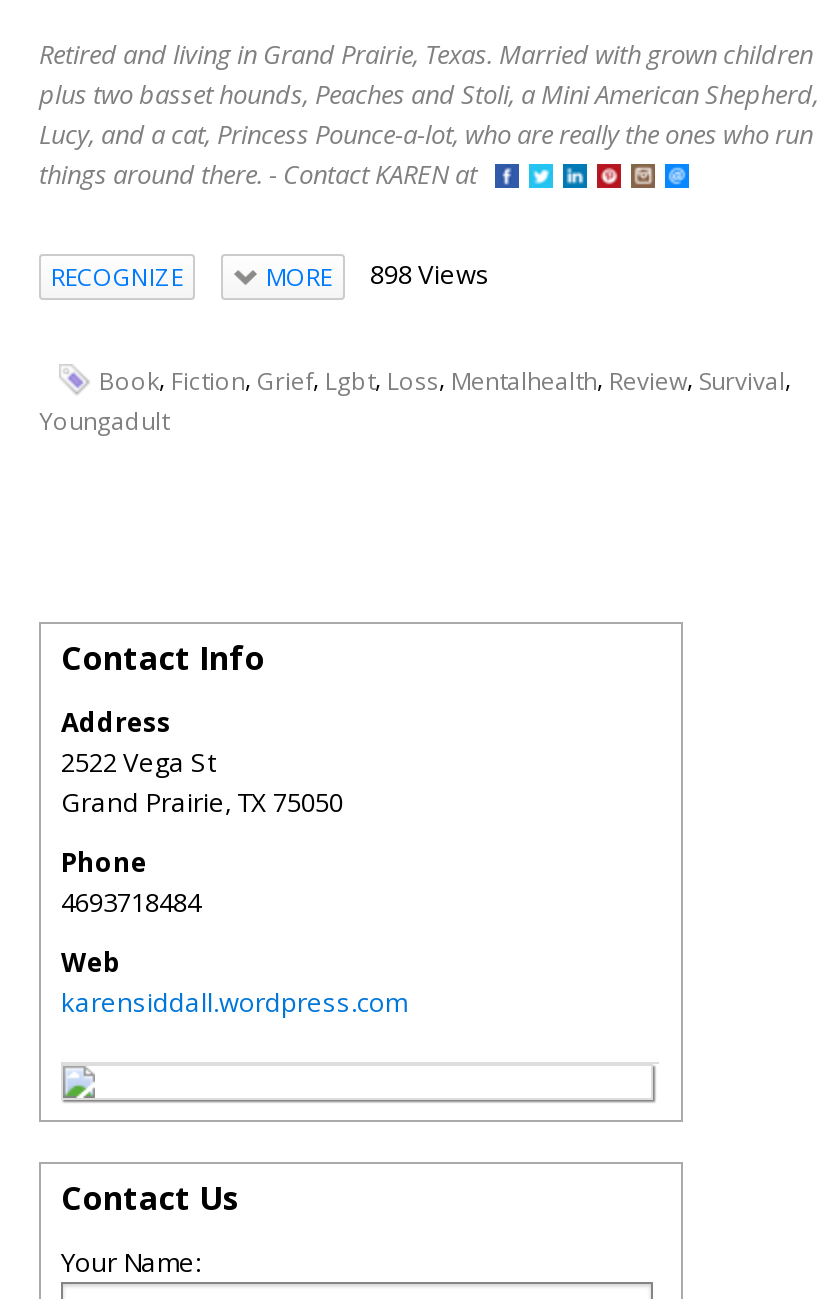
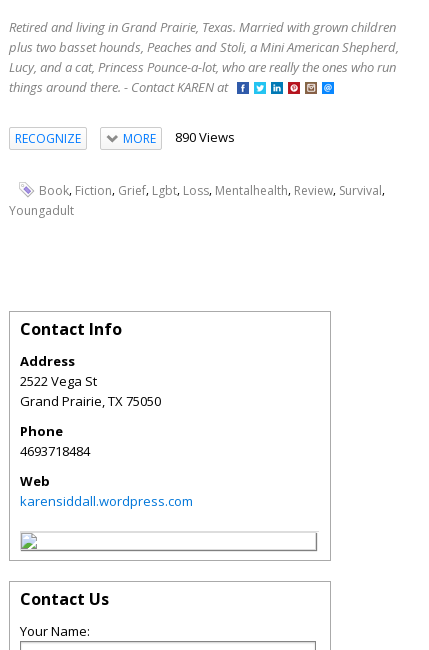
[266,256,490,294] MORE 898 Views -> [122,128,234,147] MORE 890 Views

